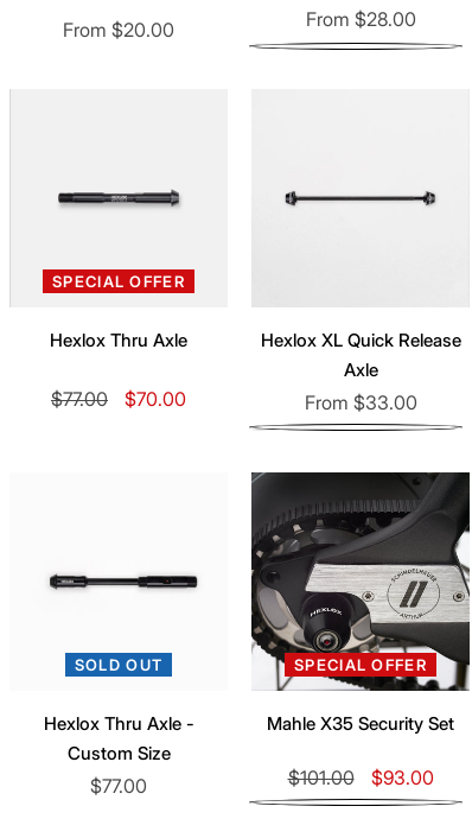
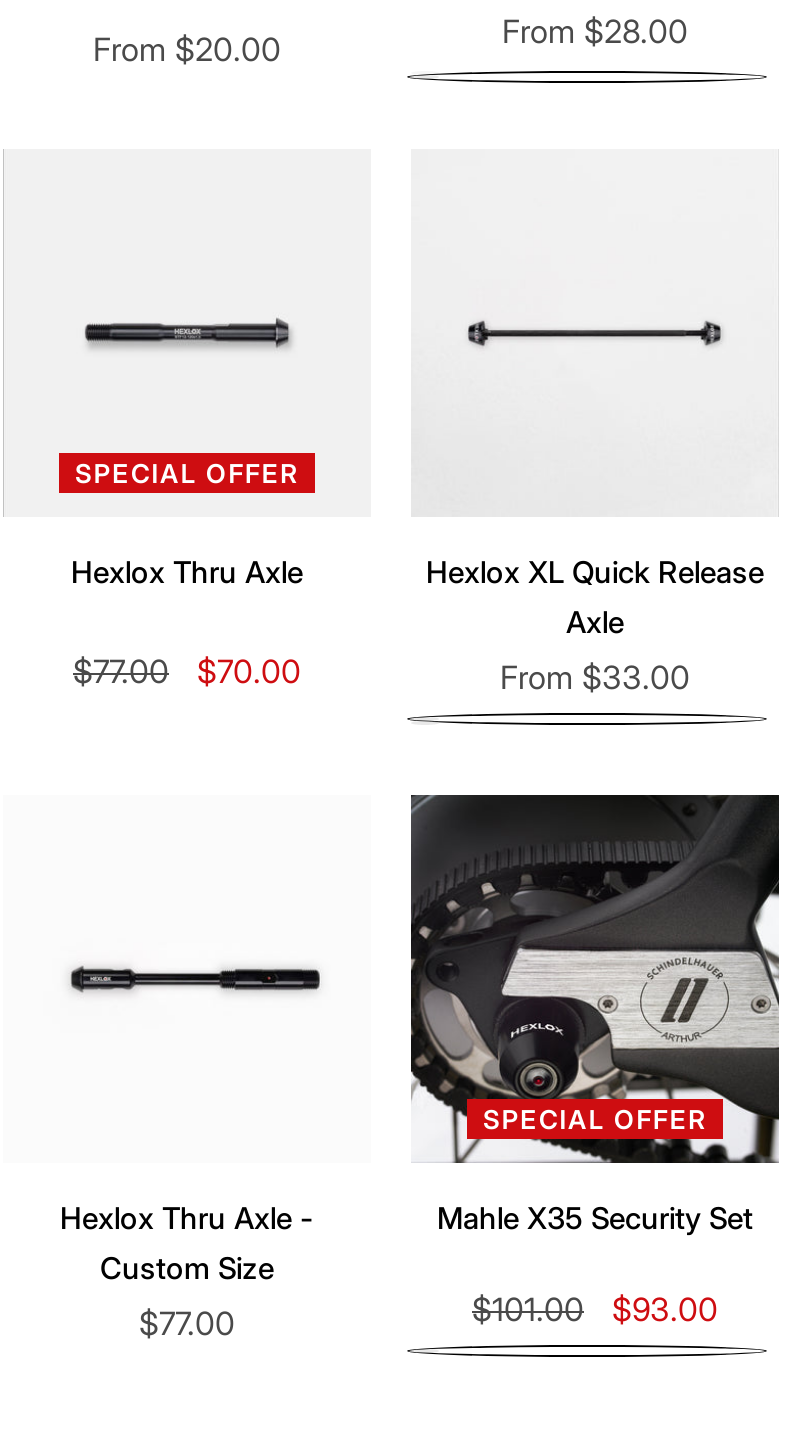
[74,655,163,674] SOLD OUT -> none

